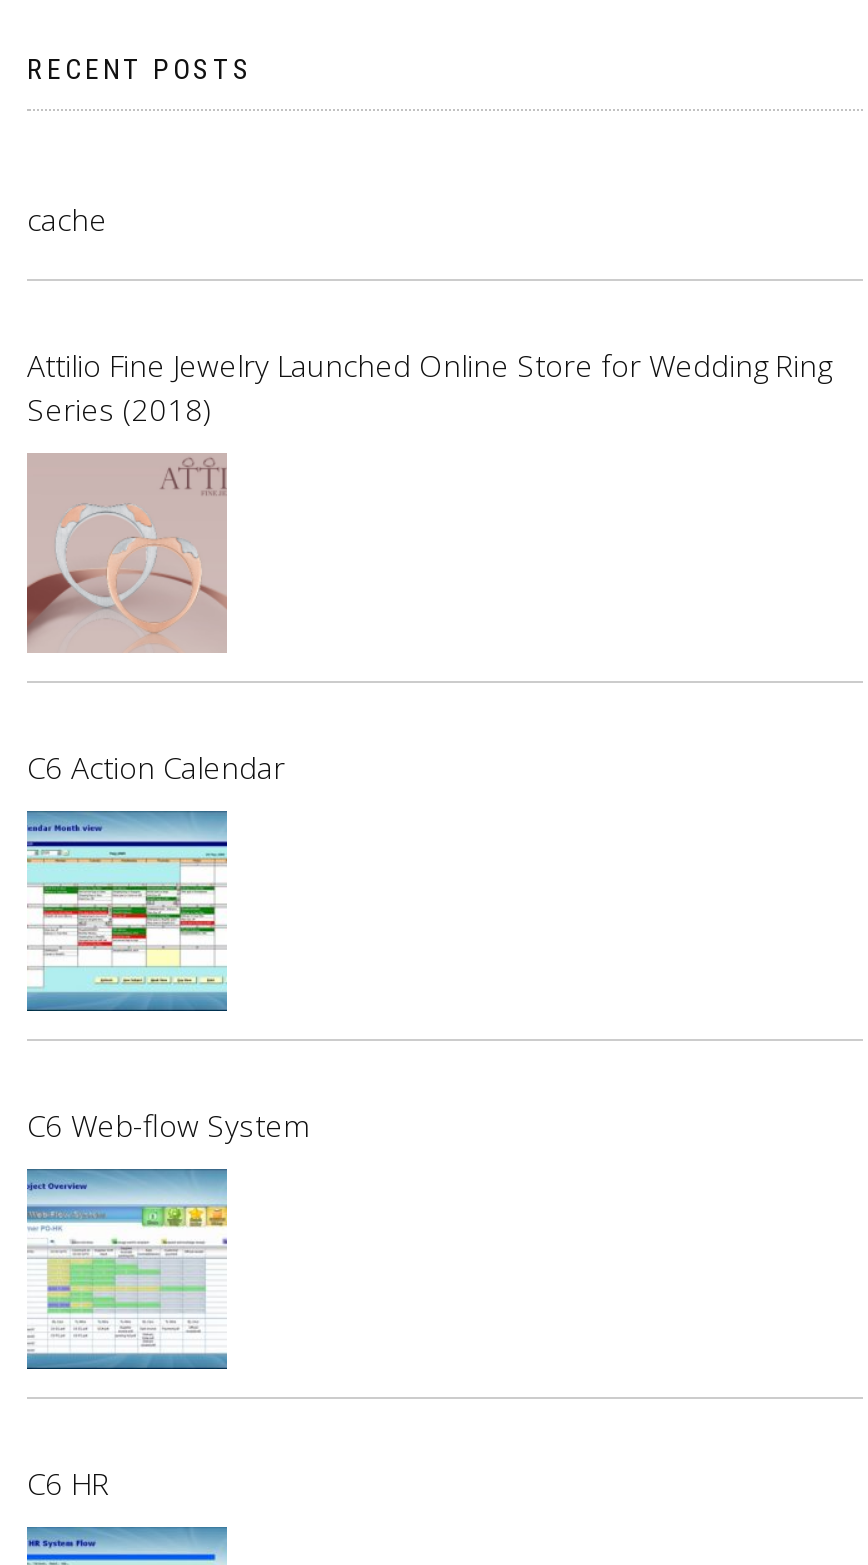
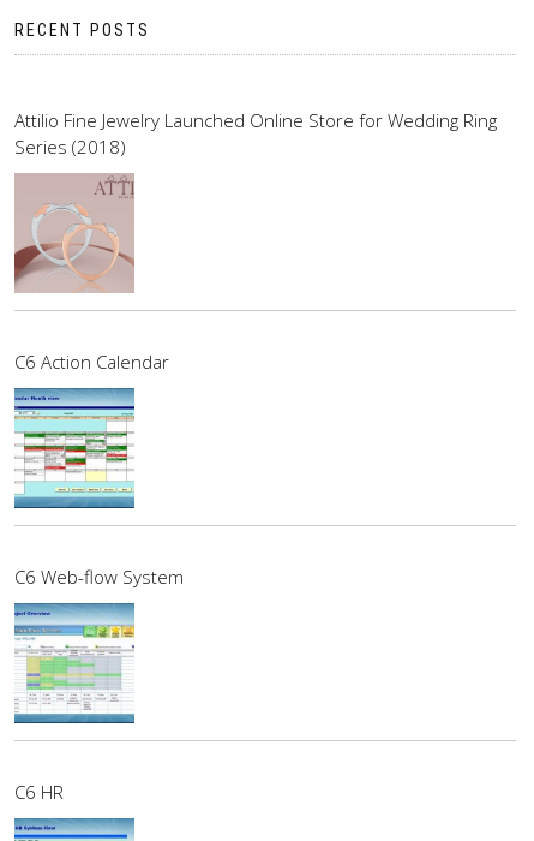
[27,199,107,239] cache -> none

